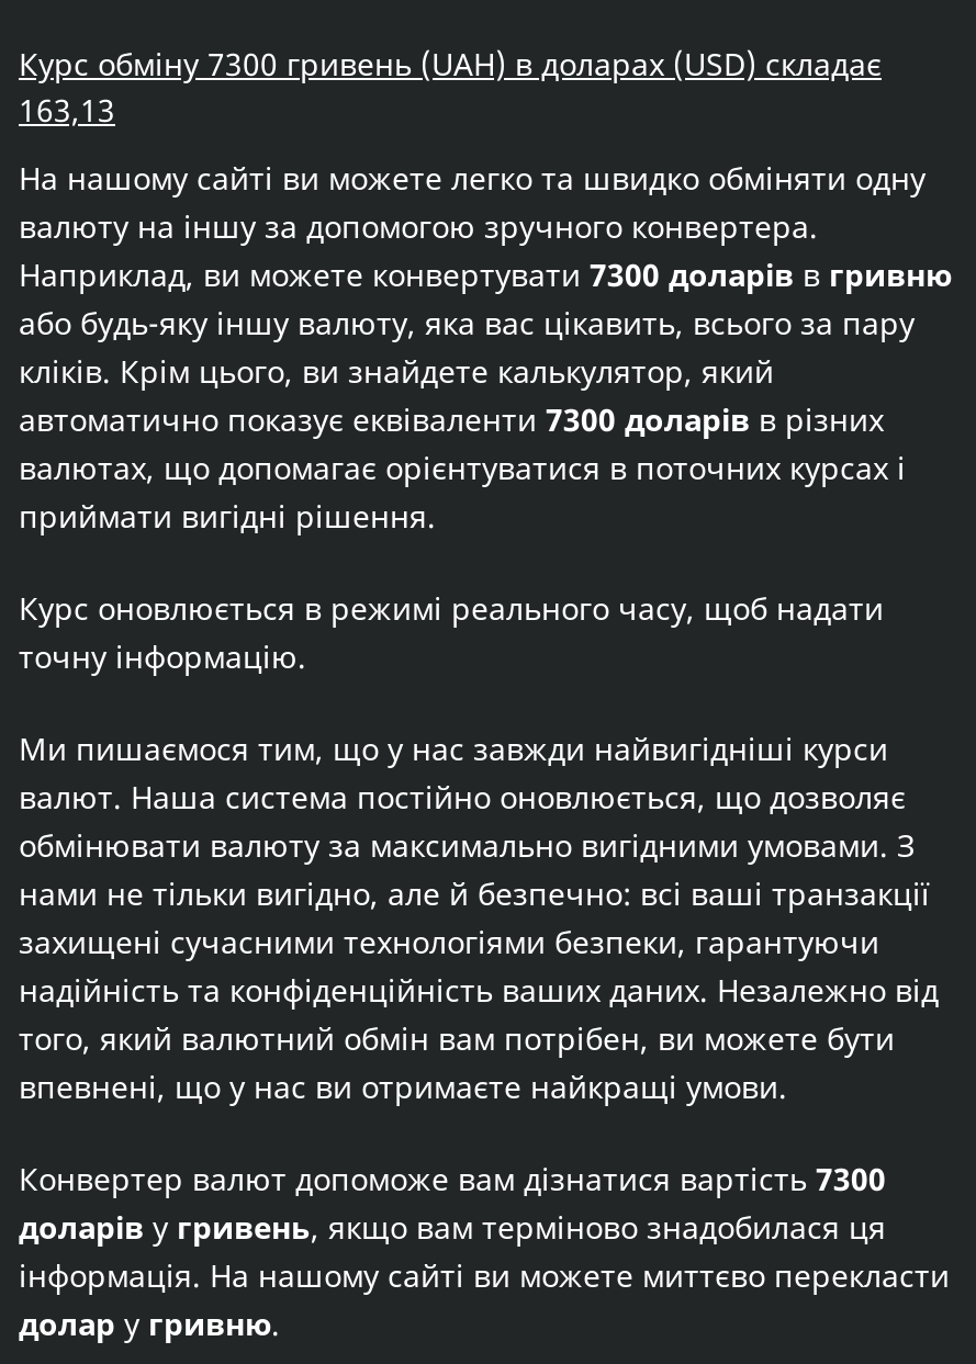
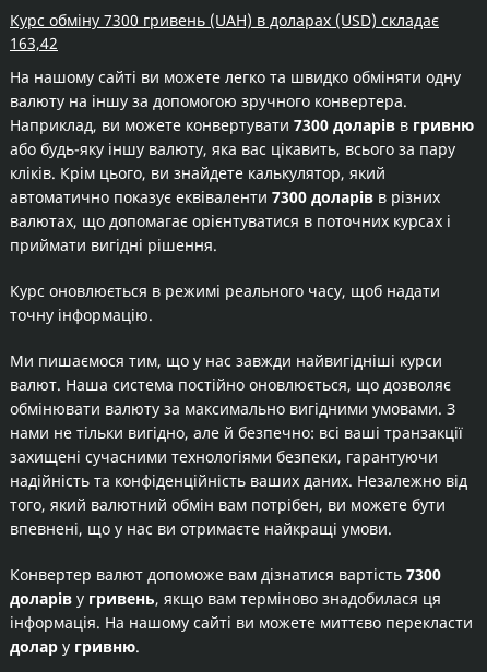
[19,89,115,131] 163,13 -> [10,33,58,53] 163,42

